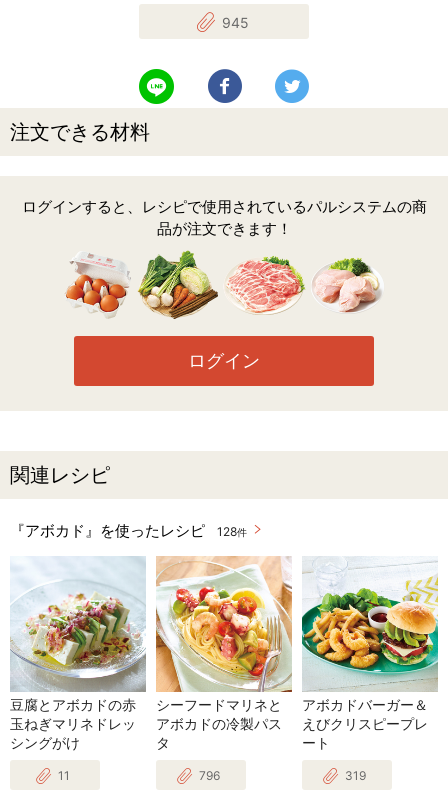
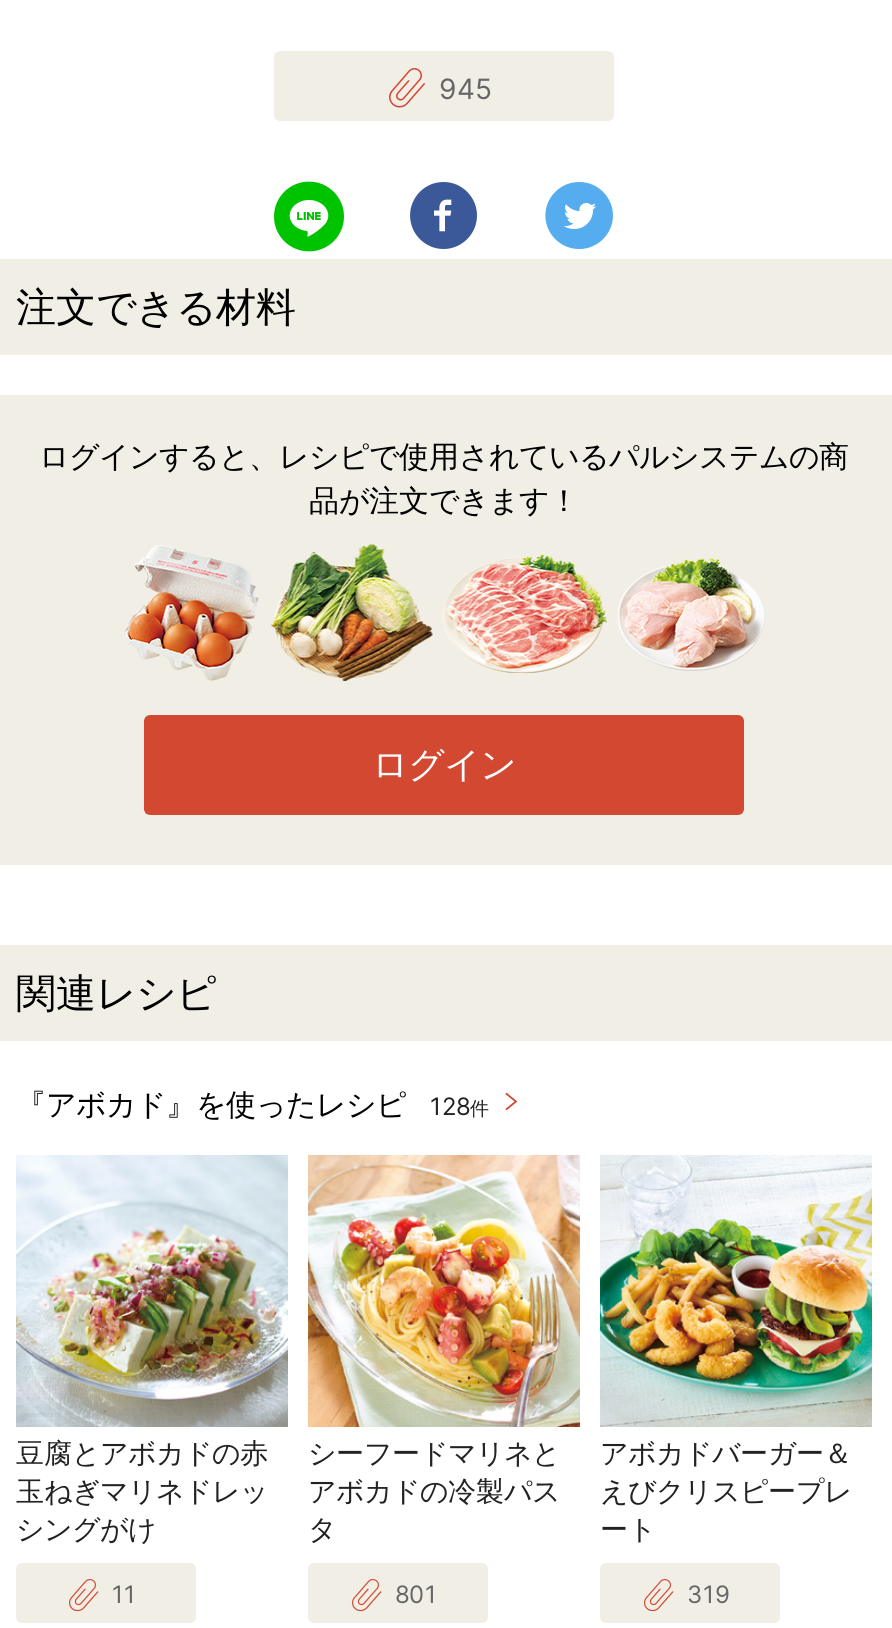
[199,769,220,781] 796 -> [395,1581,437,1605] 801

